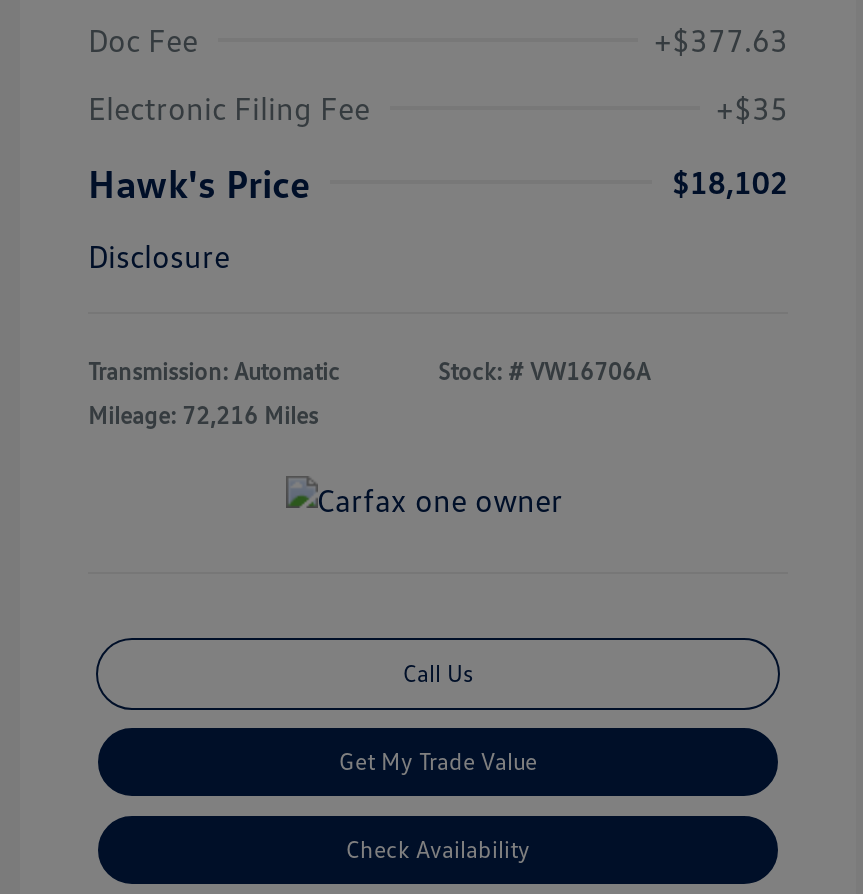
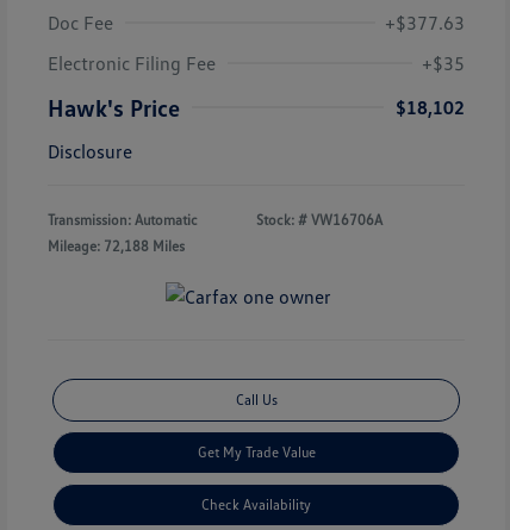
[88,399,318,429] Mileage: 72,216 Miles -> [48,237,185,255] Mileage: 72,188 Miles

